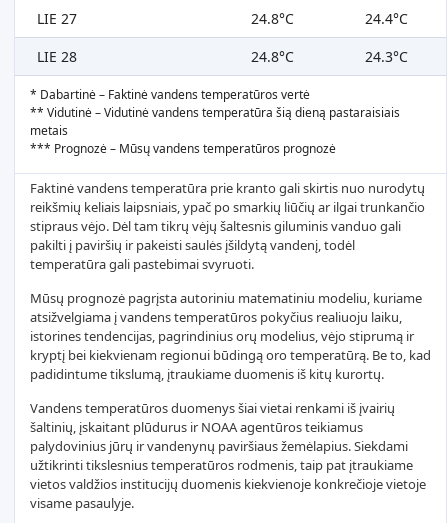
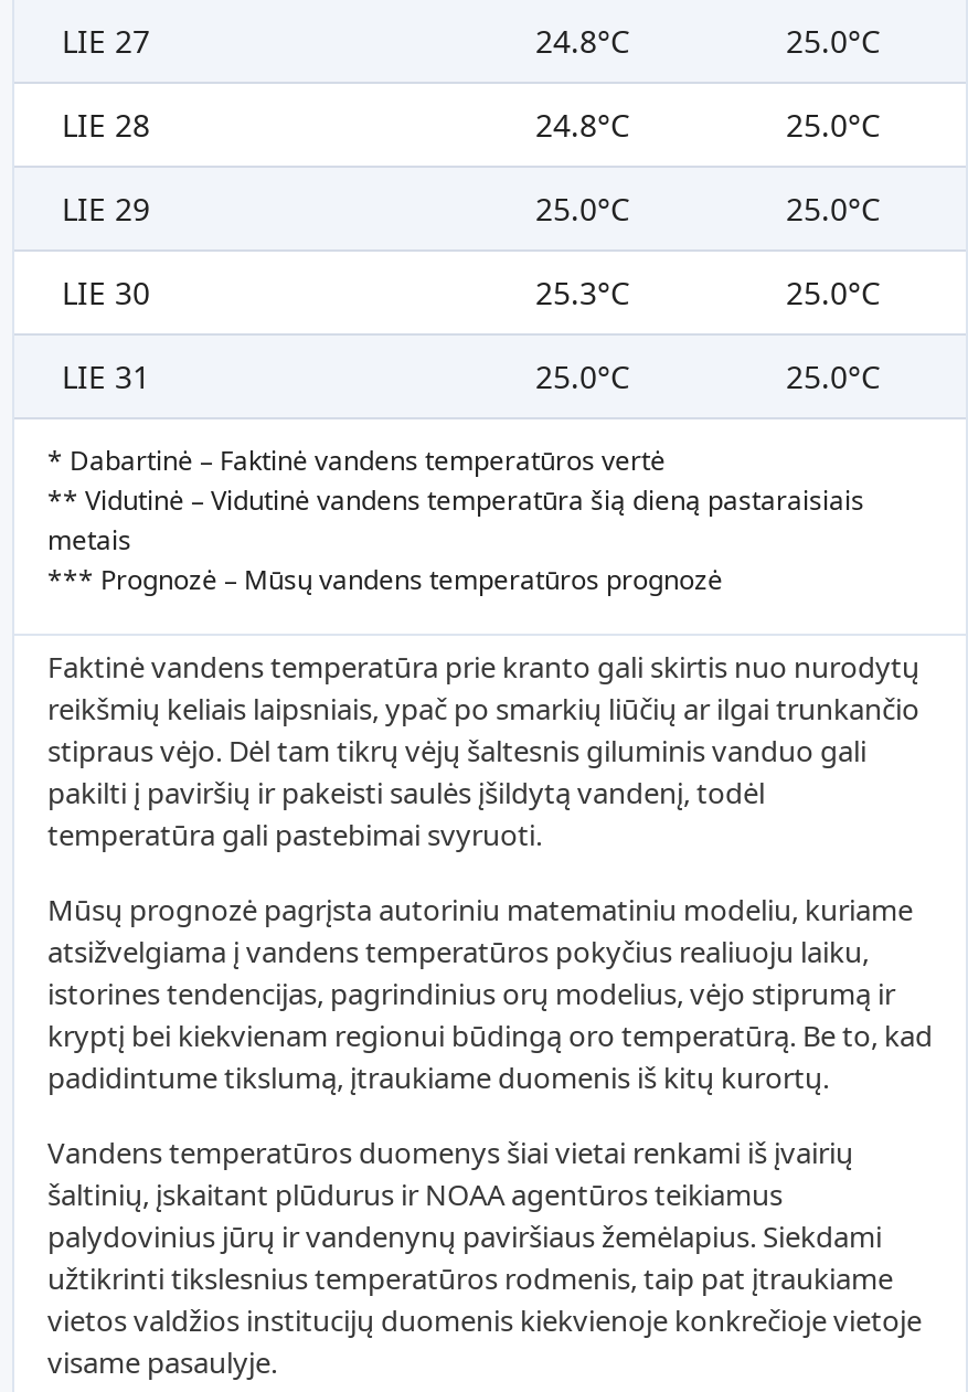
[364,9,407,28] 24.4°C -> [786,21,881,62] 25.0°C
[364,47,407,66] 24.3°C -> [62,104,881,398] 25.0°C | LIE 29 | 25.0°C | 25.0°C | LIE 30 | 25.3°C | 25.0°C | LIE 31 | 25.0°C | 25.0°C

